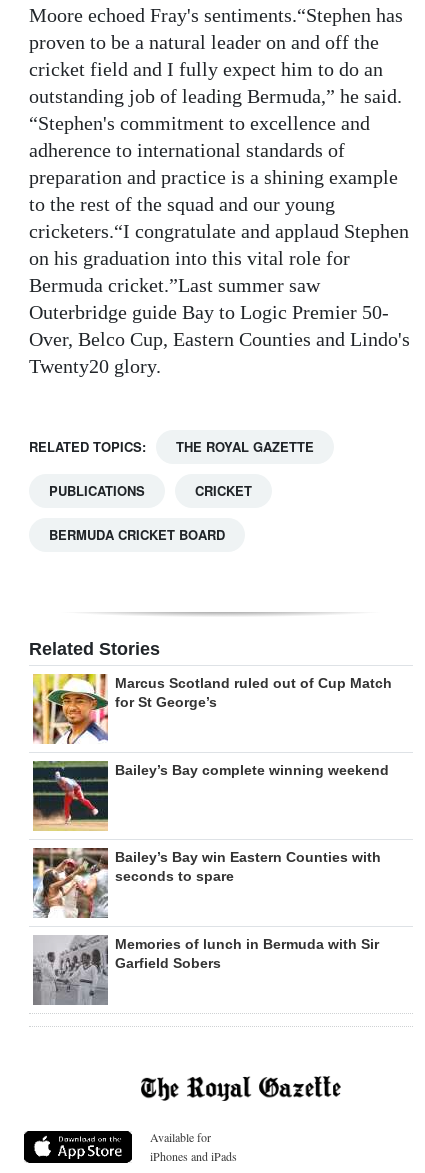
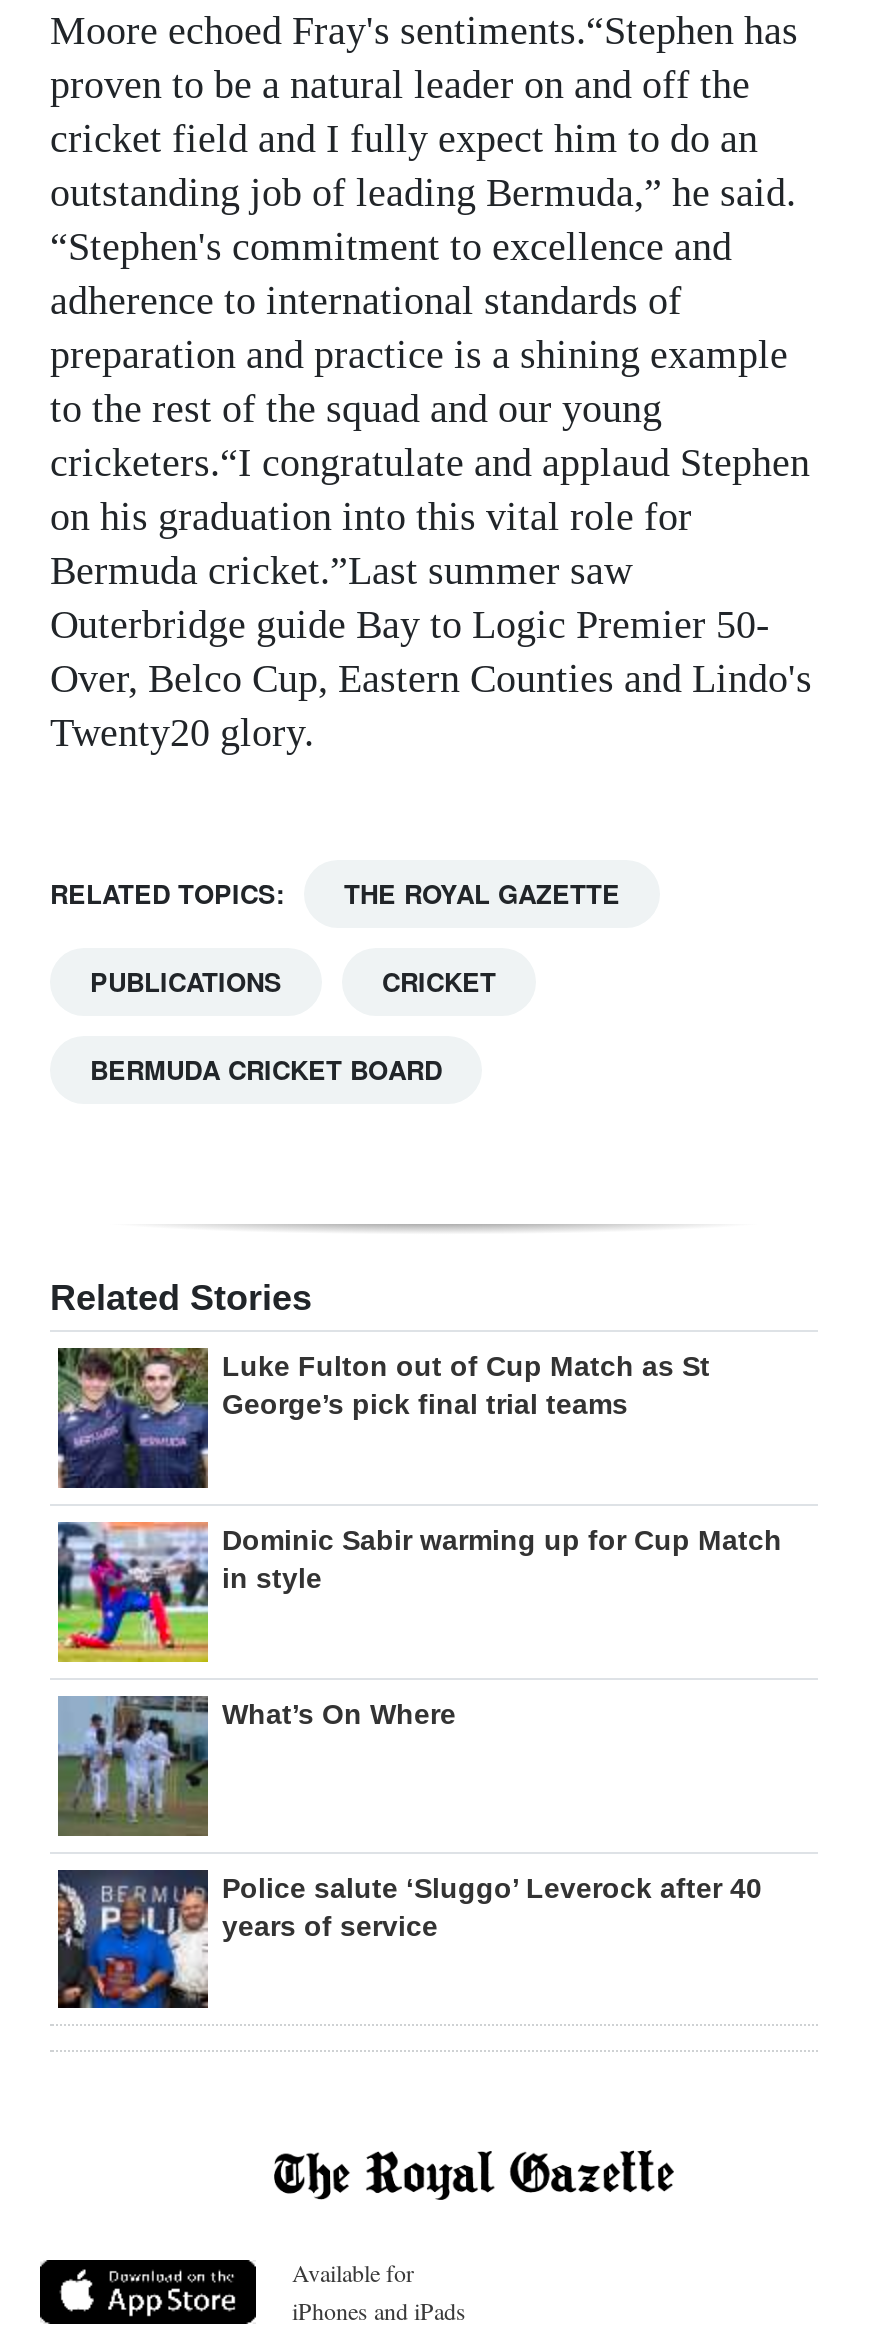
[32,673,392,745] [image] | Marcus Scotland ruled out of Cup Match | for St George’s -> [56,1346,710,1490] [image] | Luke Fulton out of Cup Match as St | George’s pick final trial teams
[32,760,389,832] [image] | Bailey’s Bay complete winning weekend -> [56,1520,782,1662] [image] | Dominic Sabir warming up for Cup Match | in style
[32,847,381,918] [image] | Bailey’s Bay win Eastern Counties with | seconds to spare -> [56,1694,456,1838] [image] | What’s On Where
[32,936,379,1006] [image] | Memories of lunch in Bermuda with Sir | Garfield Sobers -> [56,1870,762,2010] [image] | Police salute ‘Sluggo’ Leverock after 40 | years of service

